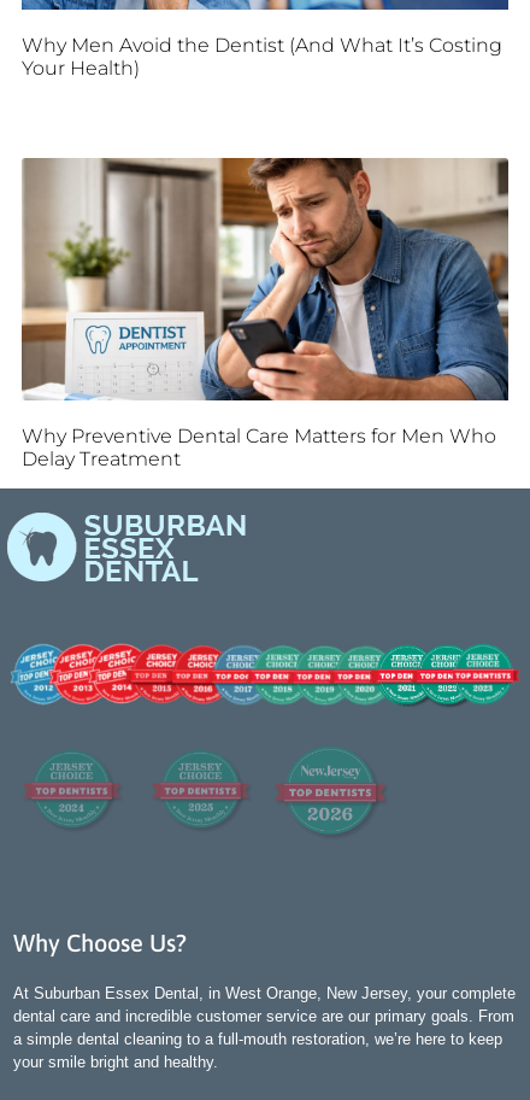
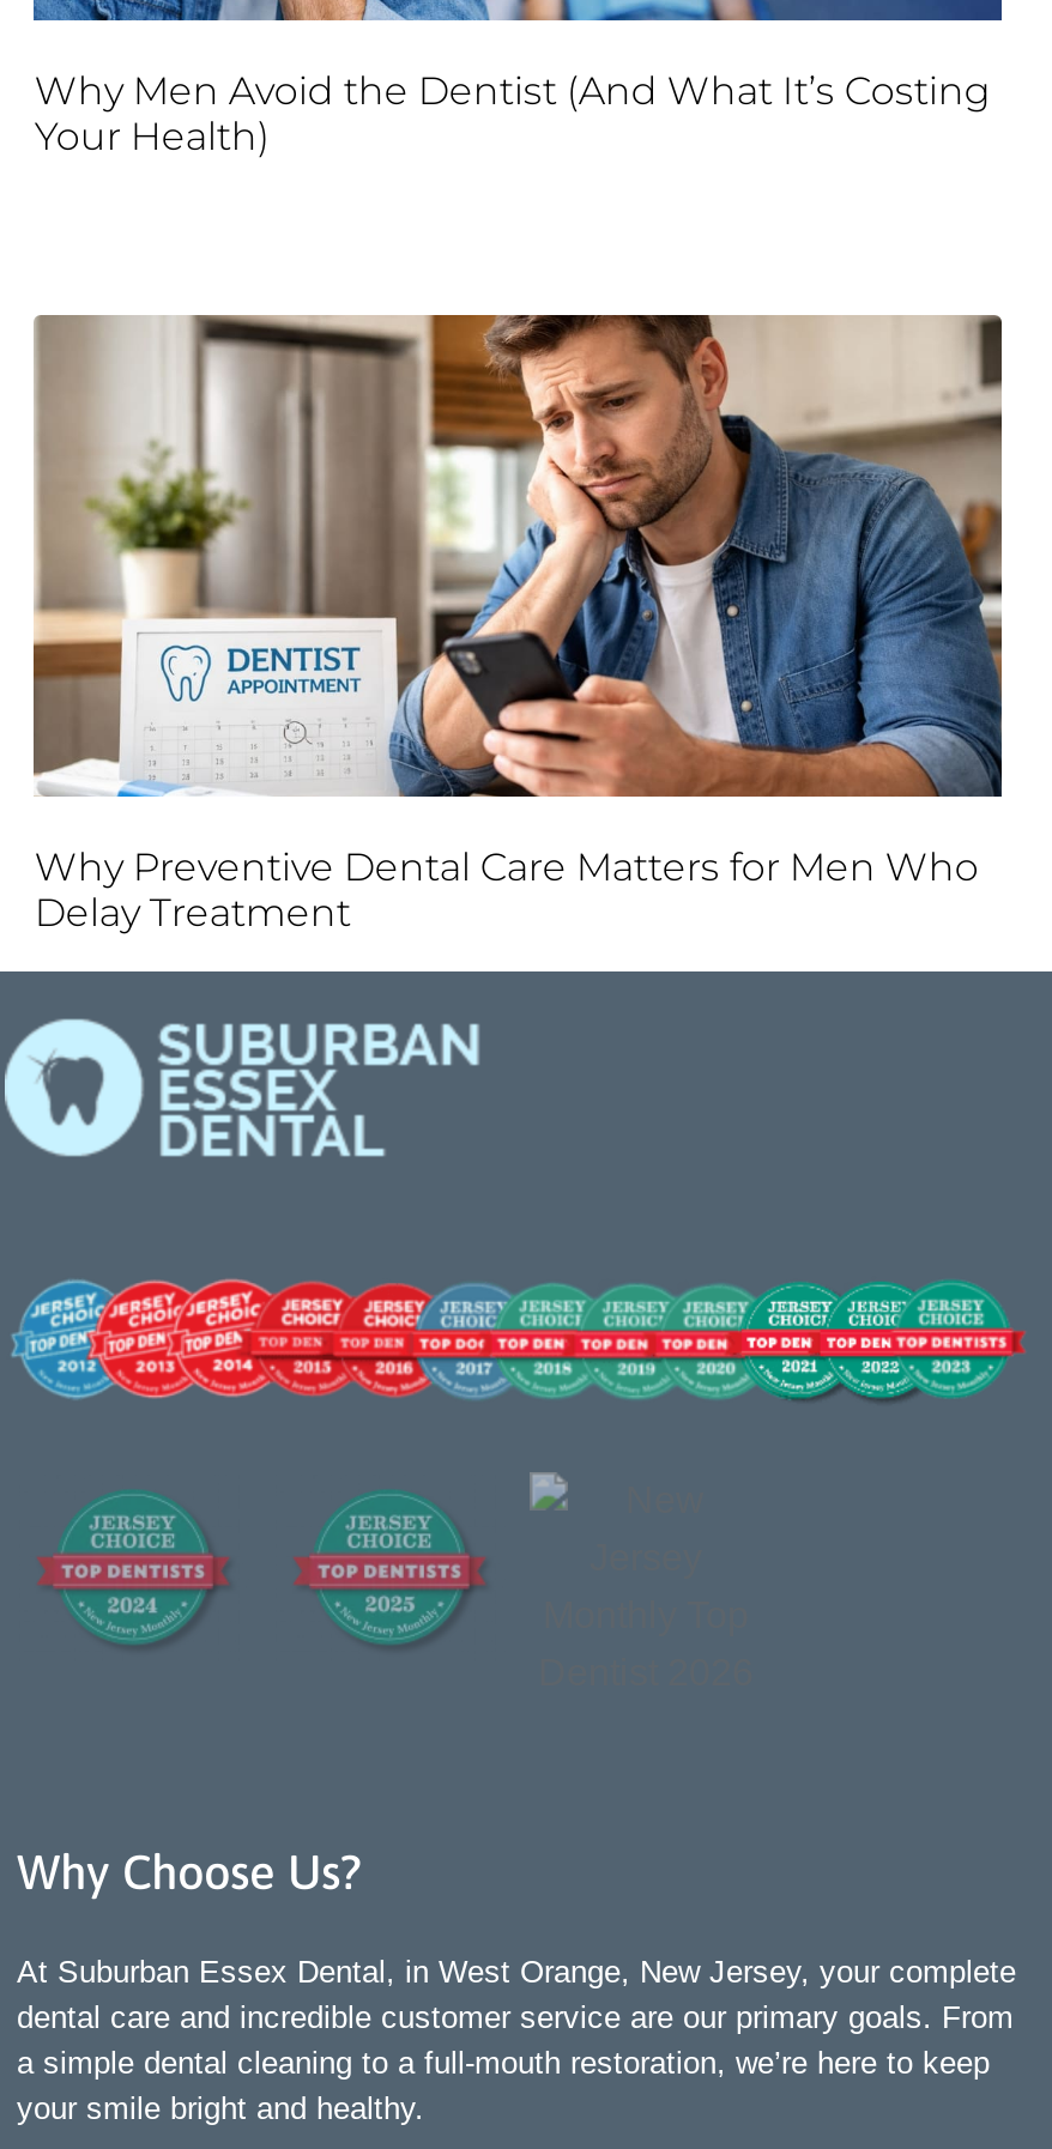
[272,742,384,831] [image] -> none

